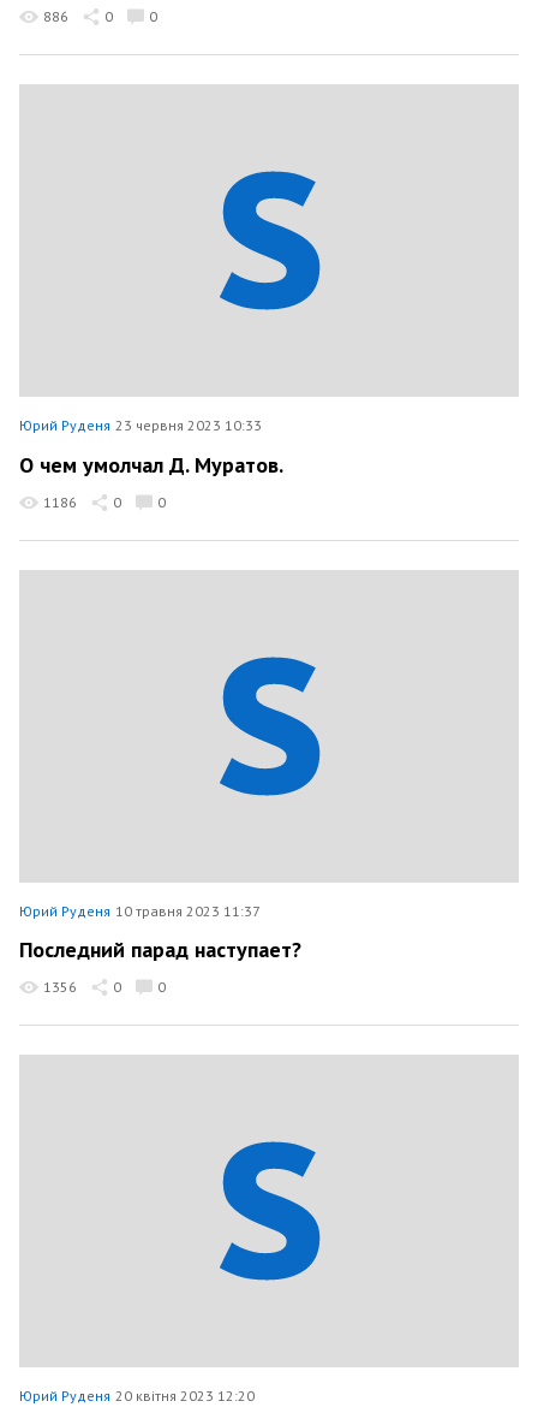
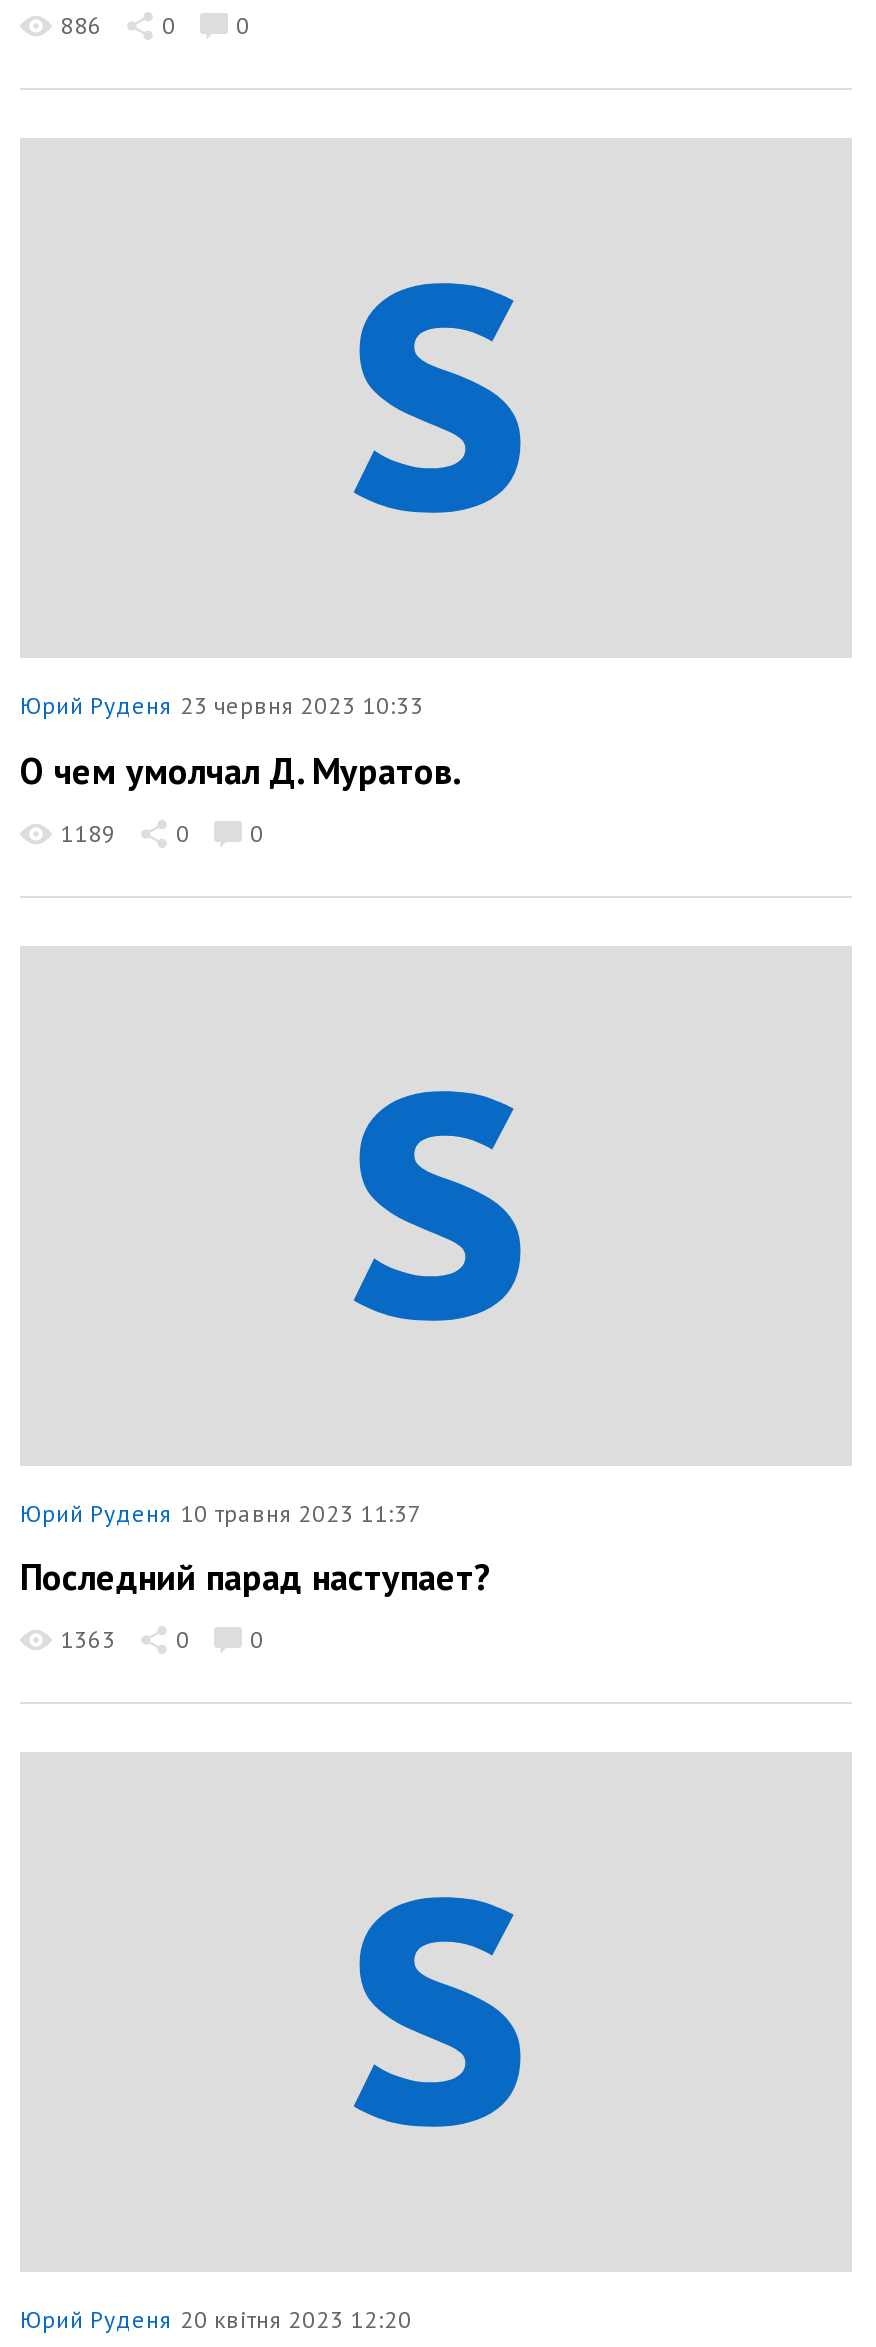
[43,492,166,510] 1186 0 0 -> [60,817,264,847] 1189 0 0
[43,978,166,996] 1356 0 0 -> [60,1624,264,1654] 1363 0 0

